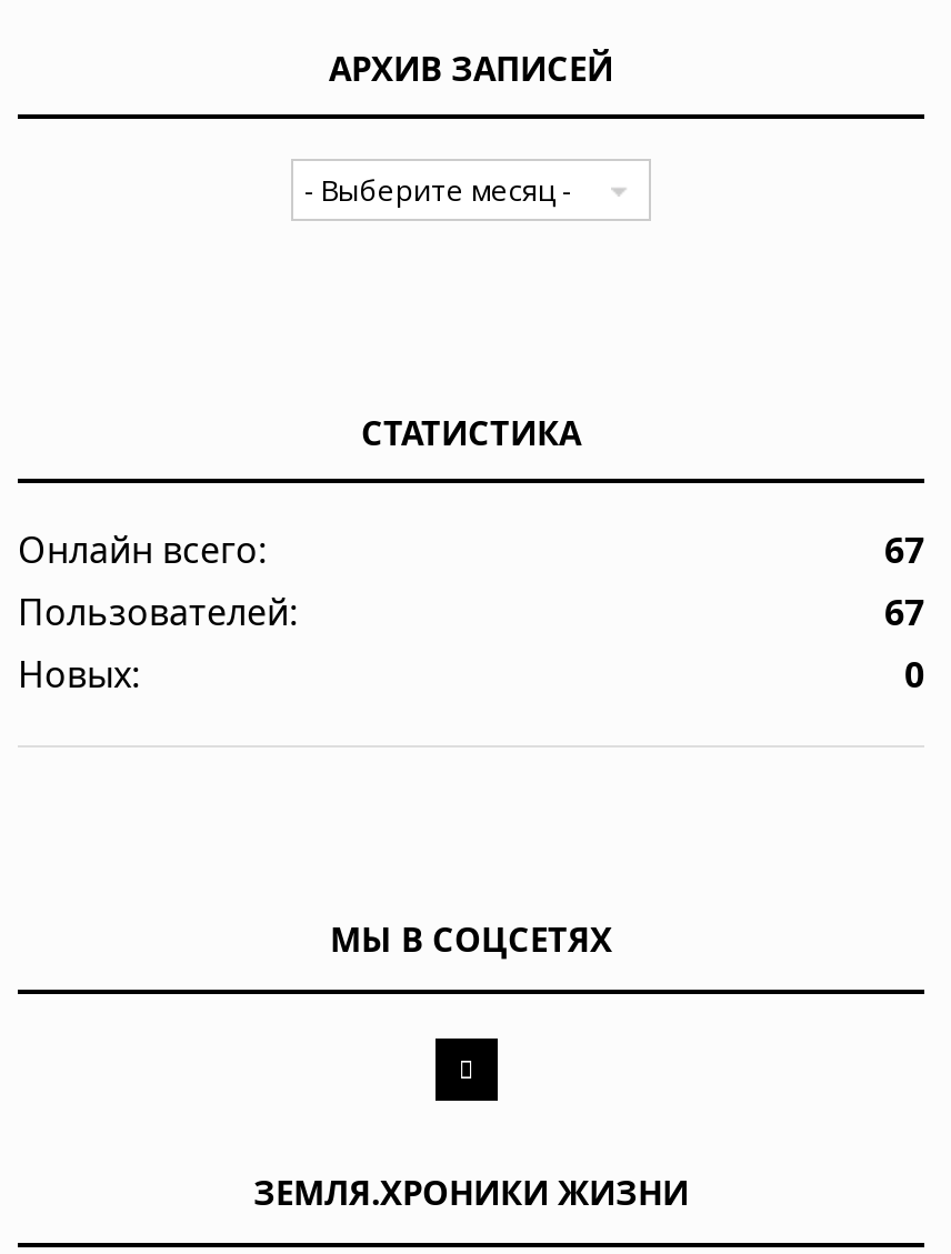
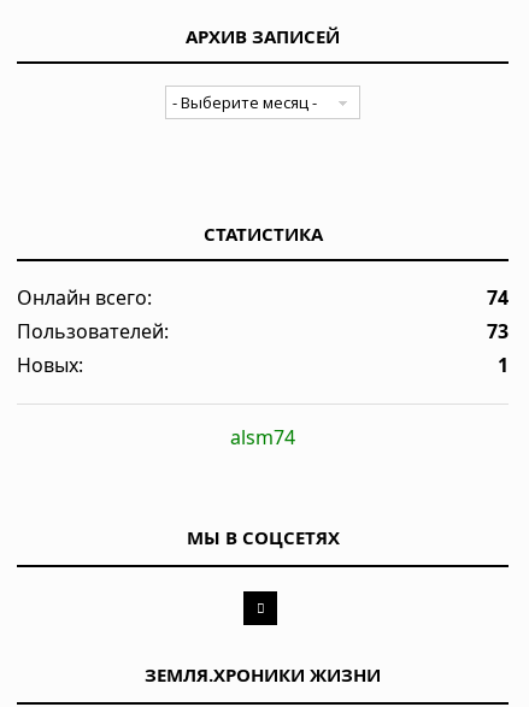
[884,526,924,574] 67 -> [487,284,509,311] 74
[884,588,924,637] 67 -> [487,318,509,345] 73
[904,650,924,699] 0 -> [230,352,509,451] 1 | alsm74

